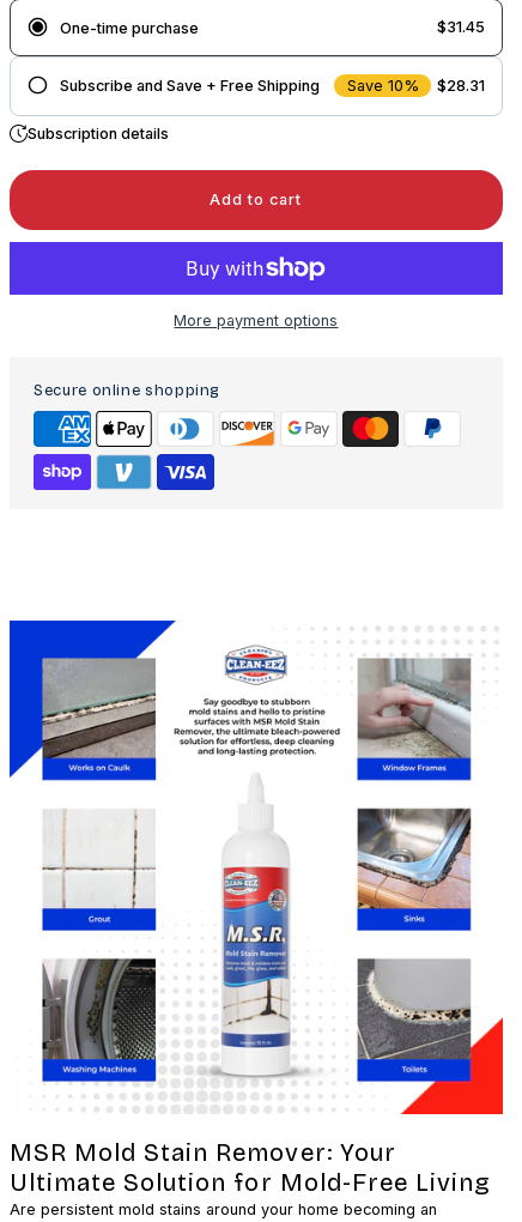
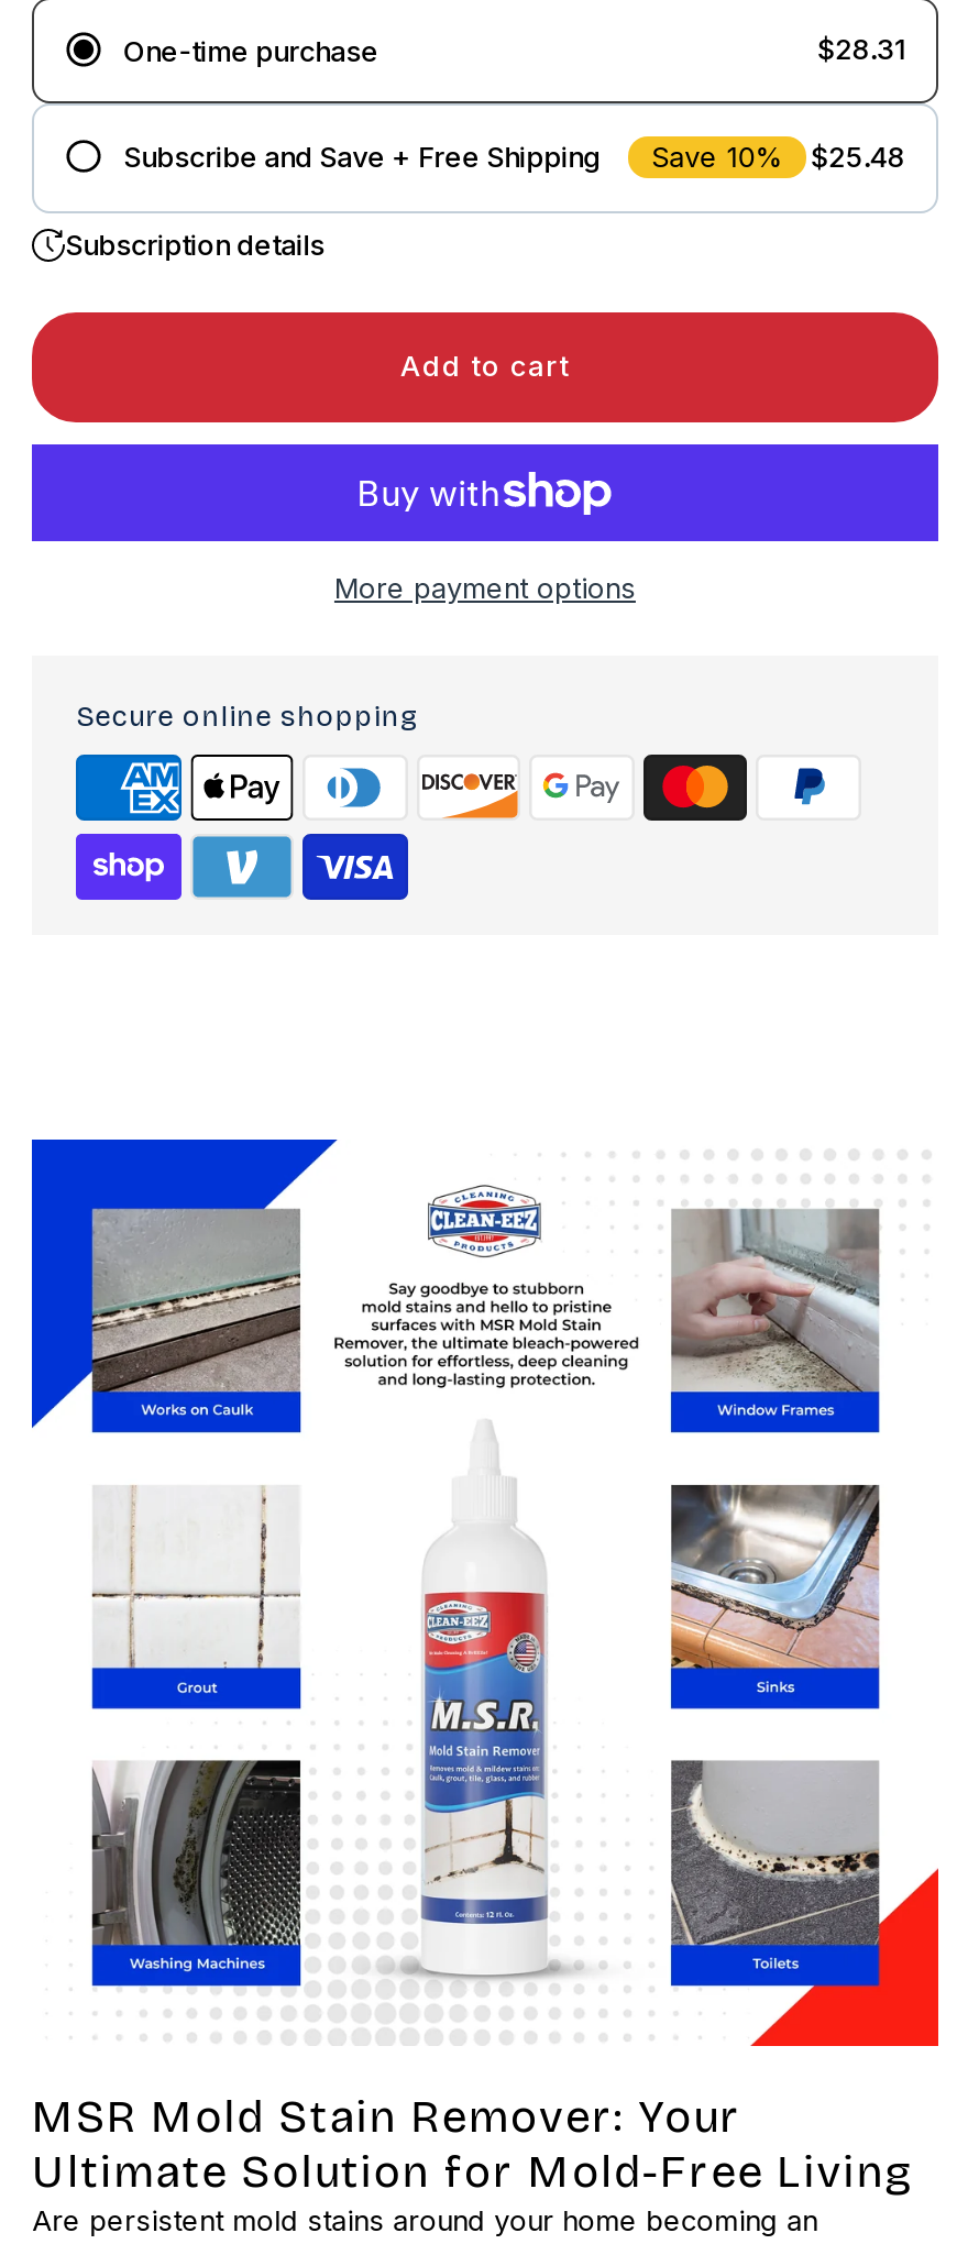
[437,18,485,36] $31.45 -> [817,33,905,66] $28.31
[60,76,485,95] Subscribe and Save + Free Shipping Save 10% $28.31 -> [124,140,905,174] Subscribe and Save + Free Shipping Save 10% $25.48

